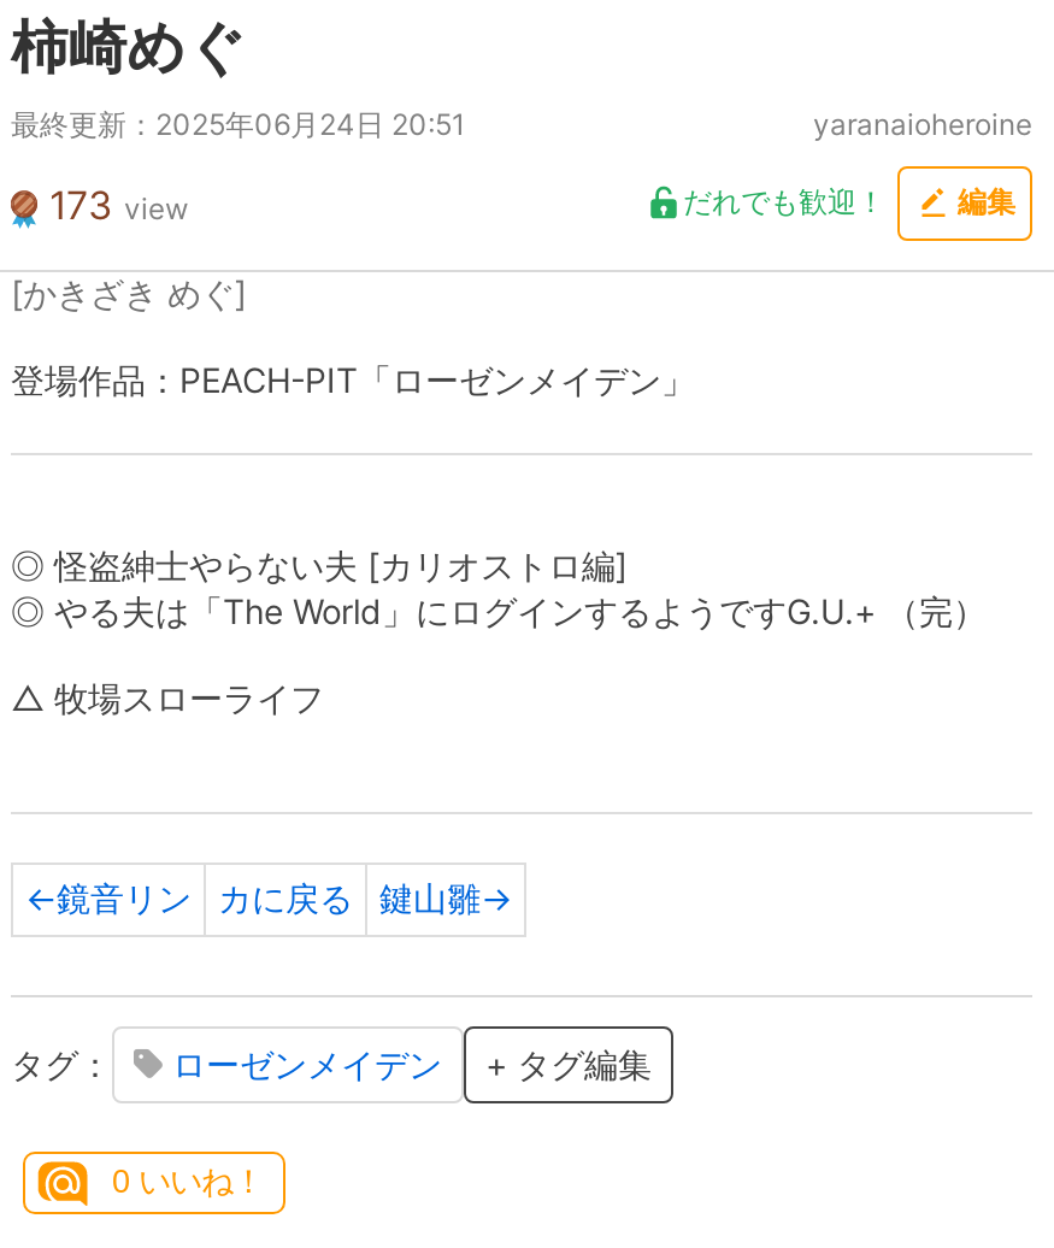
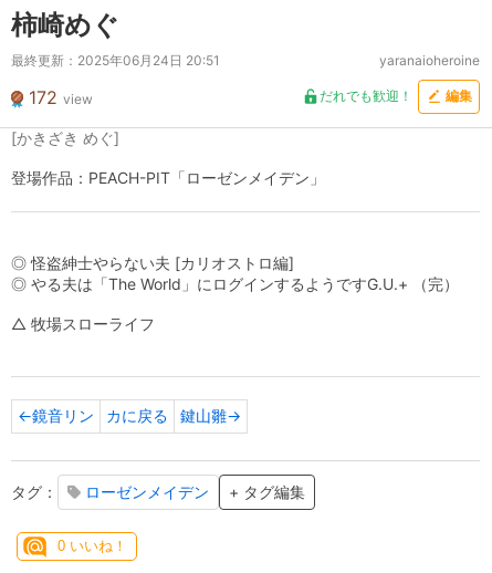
[49,179,189,228] 173 view -> [29,86,93,108] 172 view

